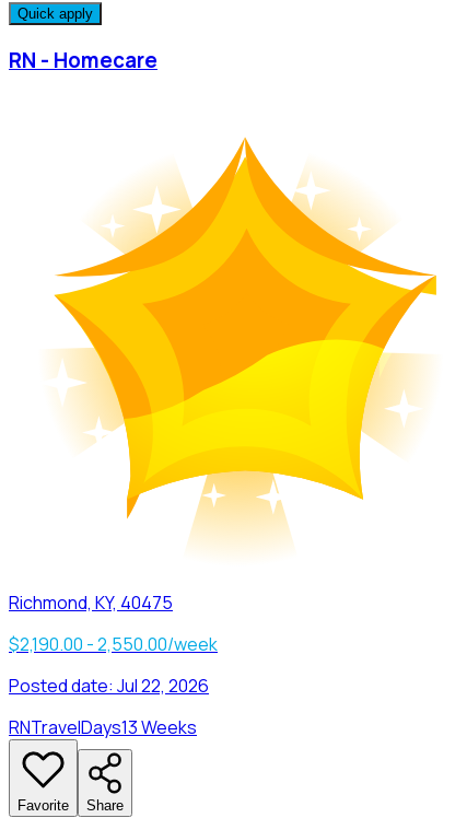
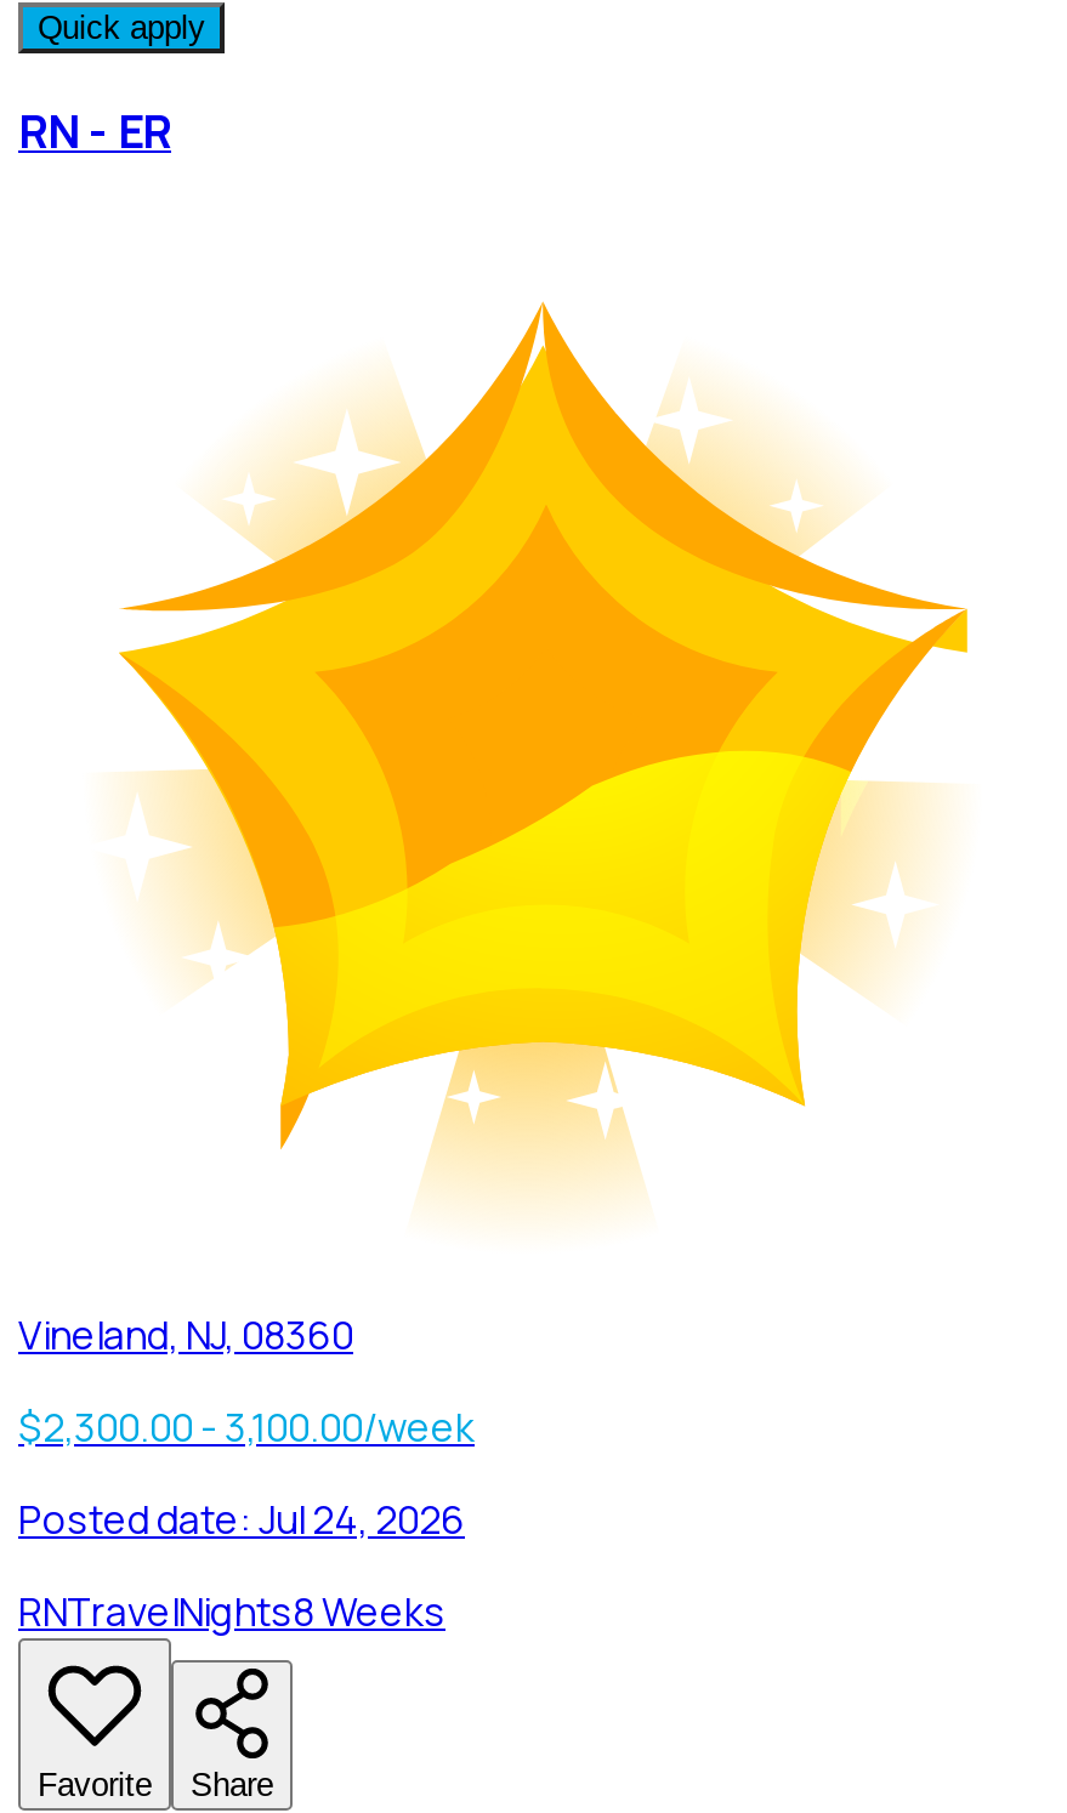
[9,46,157,74] RN - Homecare -> [18,99,171,162] RN - ER
[9,590,173,614] Richmond, KY, 40475 -> [18,1307,353,1361] Vineland, NJ, 08360
[9,632,218,656] $2,190.00 - 2,550.00/week -> [18,1399,475,1453] $2,300.00 - 3,100.00/week
[9,673,209,697] Posted date: Jul 22, 2026 -> [18,1492,465,1545] Posted date: Jul 24, 2026
[9,715,197,739] RNTravelDays13 Weeks -> [18,1584,445,1637] RNTravelNights8 Weeks

